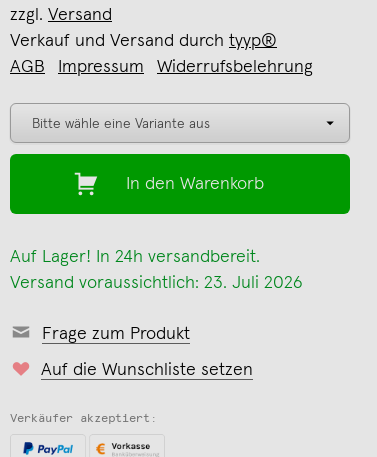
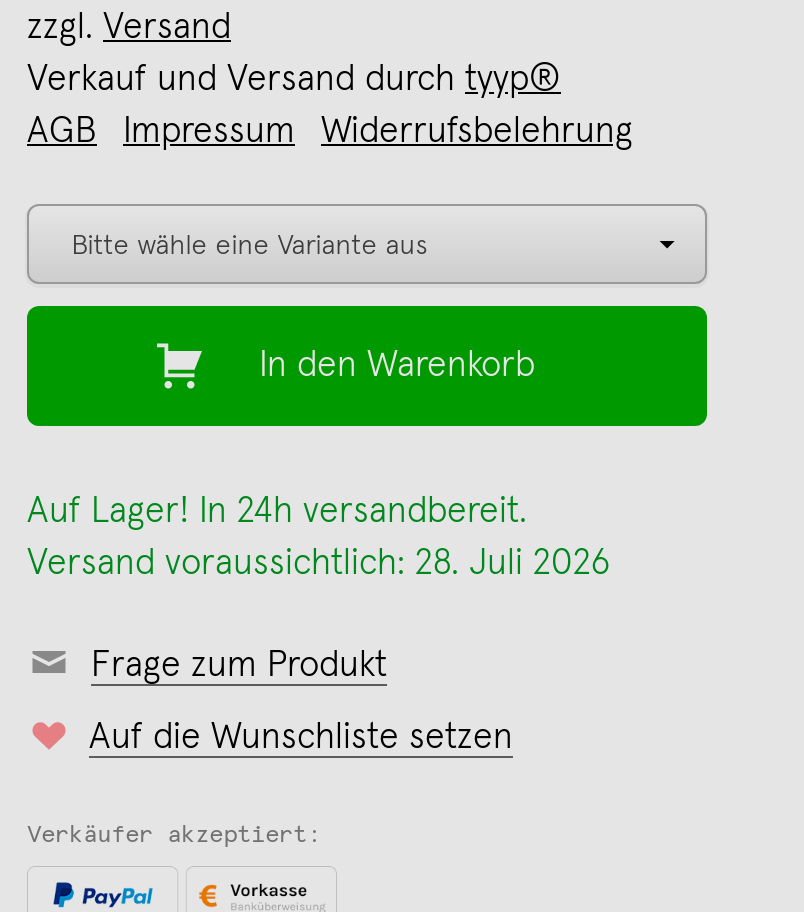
[10,274,303,292] Versand voraussichtlich: 23. Juli 2026 -> [27,546,611,582] Versand voraussichtlich: 28. Juli 2026

